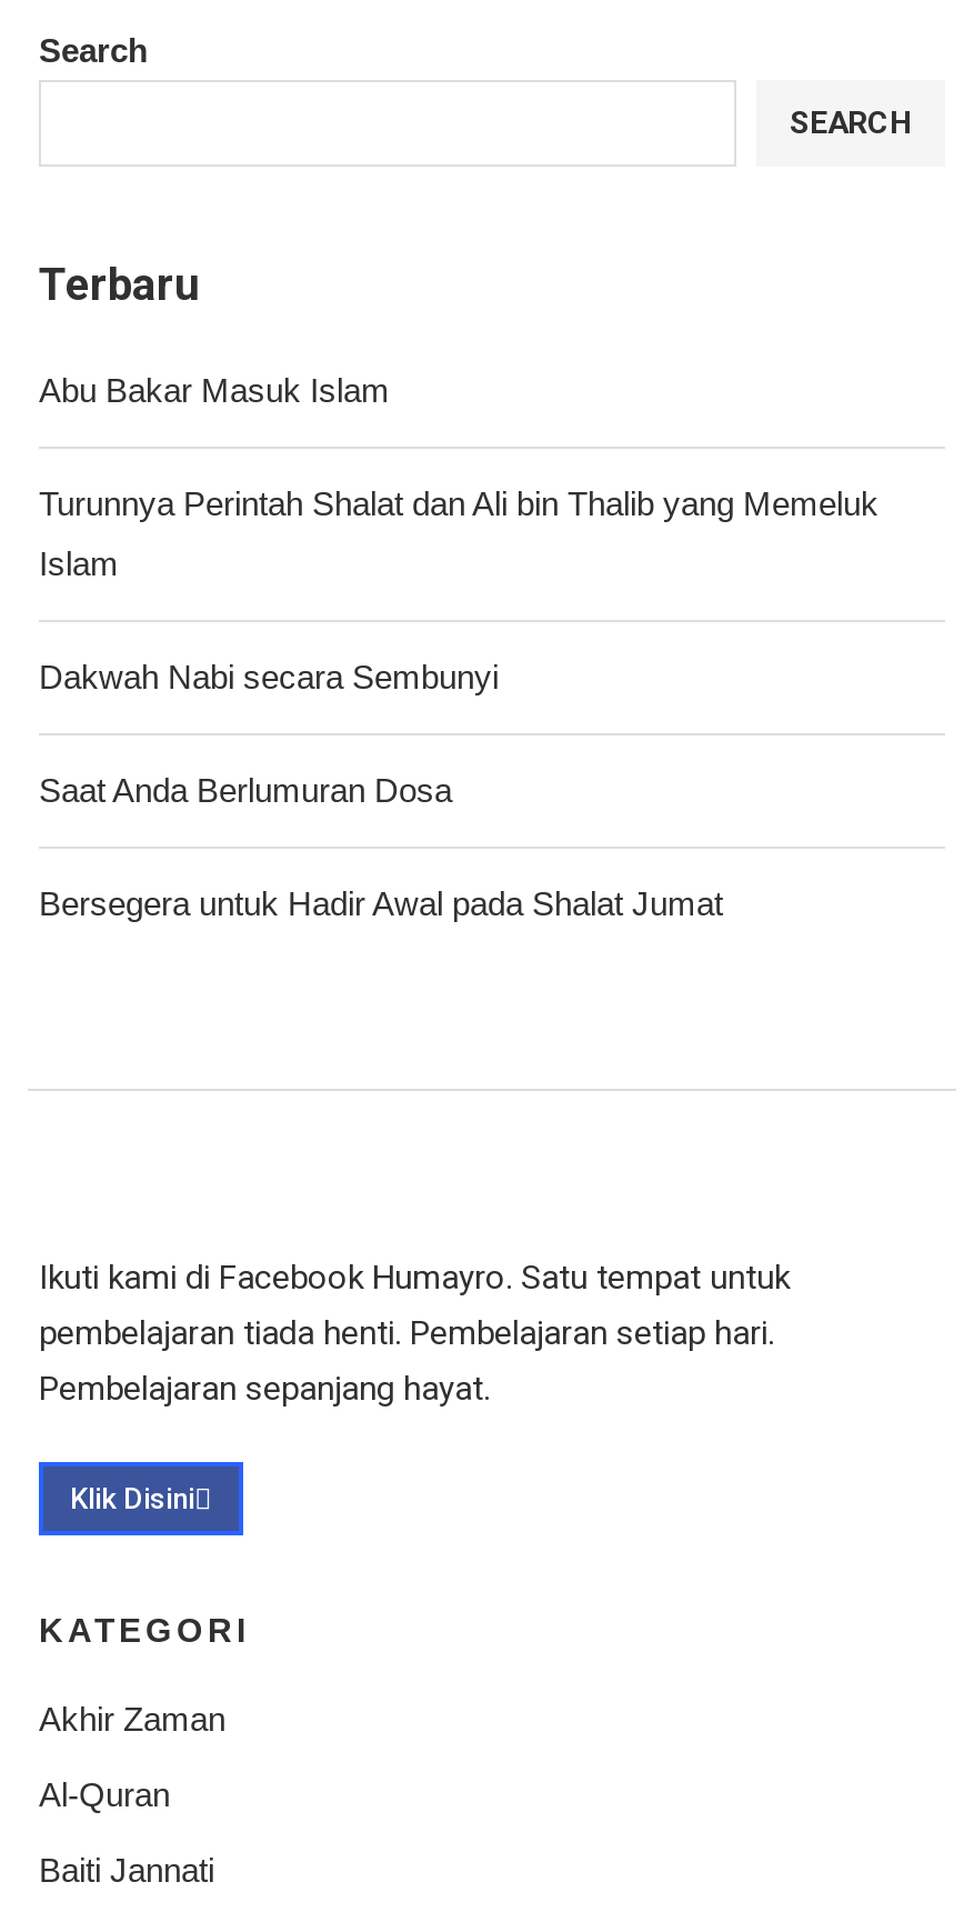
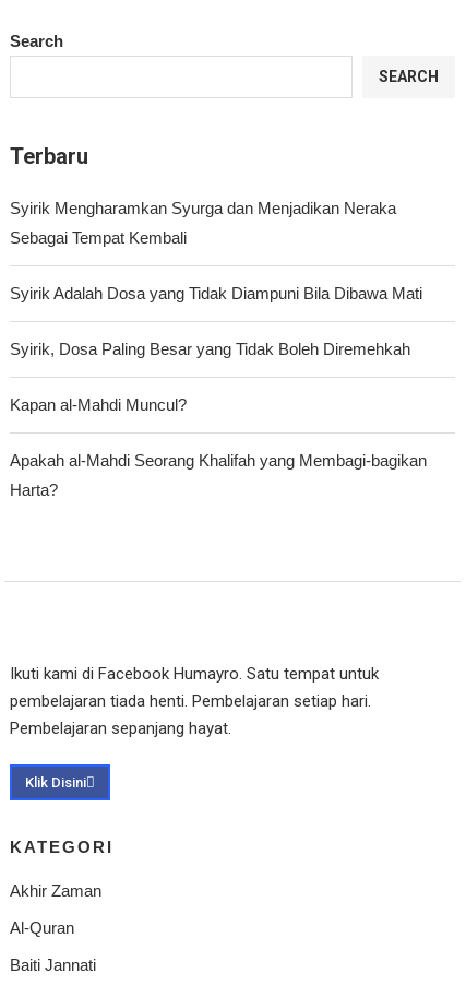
[39,371,878,922] Abu Bakar Masuk Islam | Turunnya Perintah Shalat dan Ali bin Thalib yang Memeluk | Islam | Dakwah Nabi secara Sembunyi | Saat Anda Berlumuran Dosa | Bersegera untuk Hadir Awal pada Shalat Jumat -> [10,199,427,499] Syirik Mengharamkan Syurga dan Menjadikan Neraka | Sebagai Tempat Kembali | Syirik Adalah Dosa yang Tidak Diampuni Bila Dibawa Mati | Syirik, Dosa Paling Besar yang Tidak Boleh Diremehkah | Kapan al-Mahdi Muncul? | Apakah al-Mahdi Seorang Khalifah yang Membagi-bagikan | Harta?

